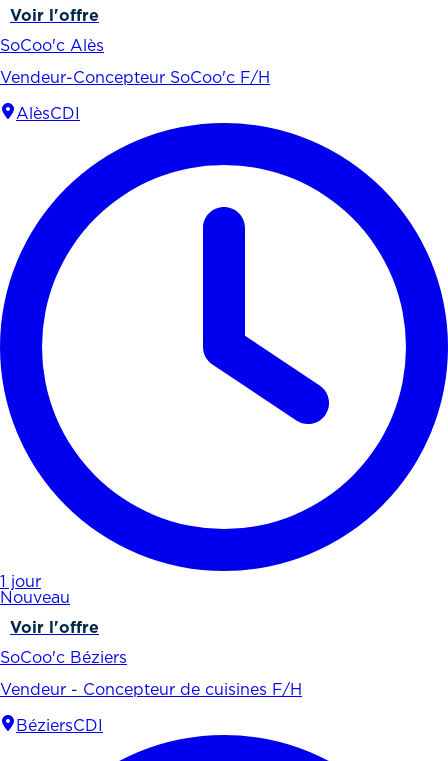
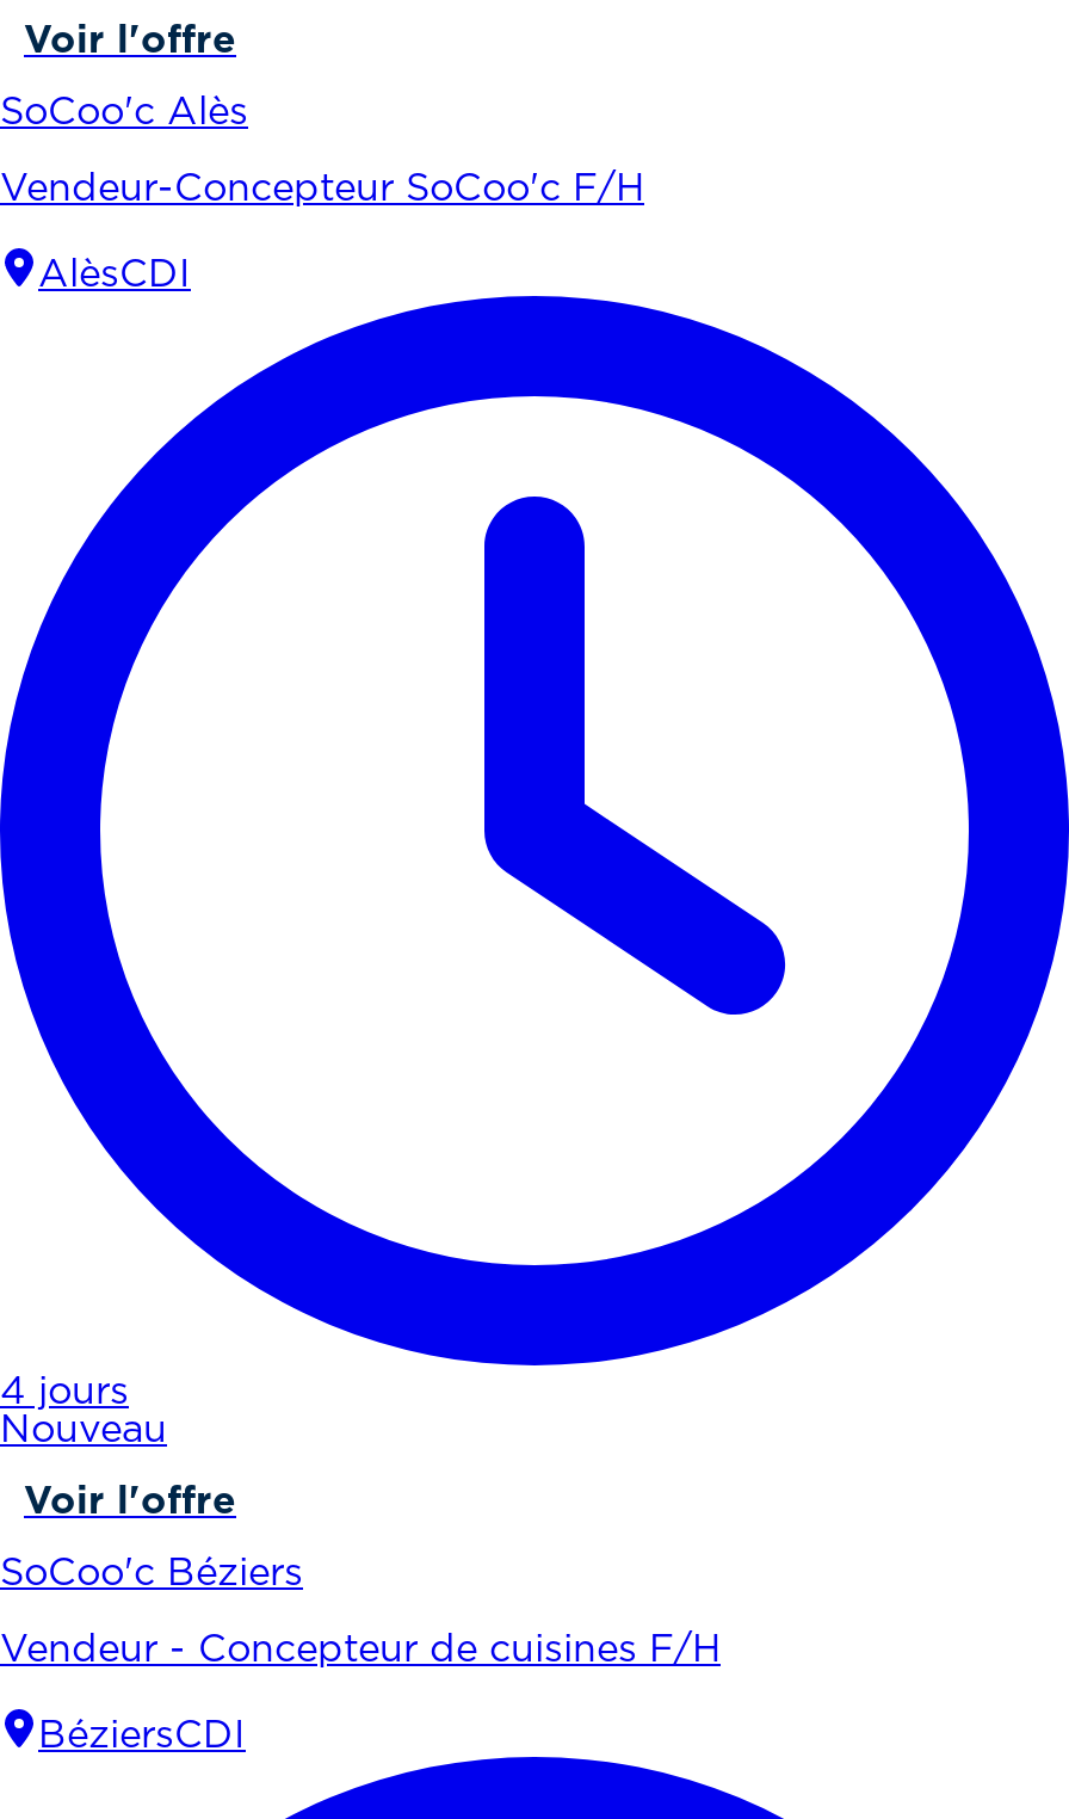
[0,575,41,590] 1 jour -> [0,1376,129,1412] 4 jours

